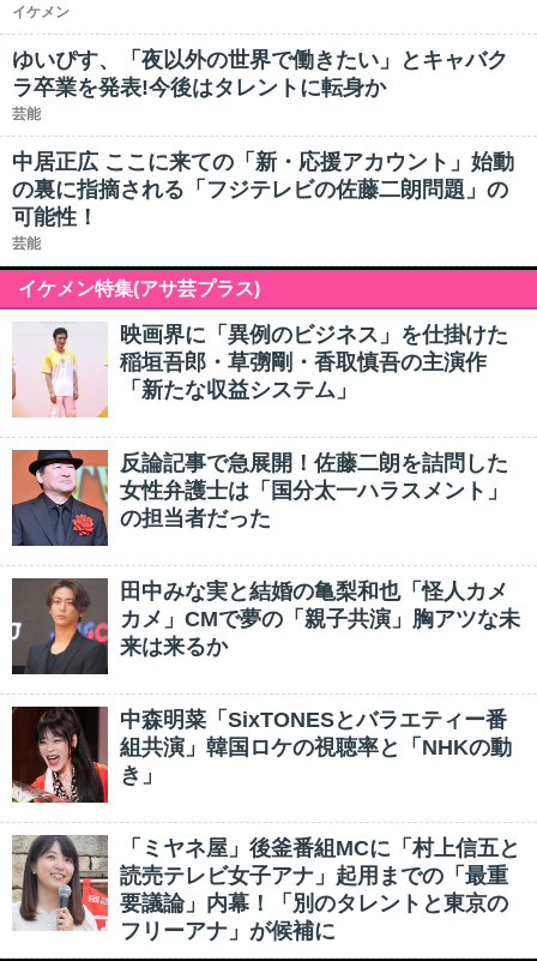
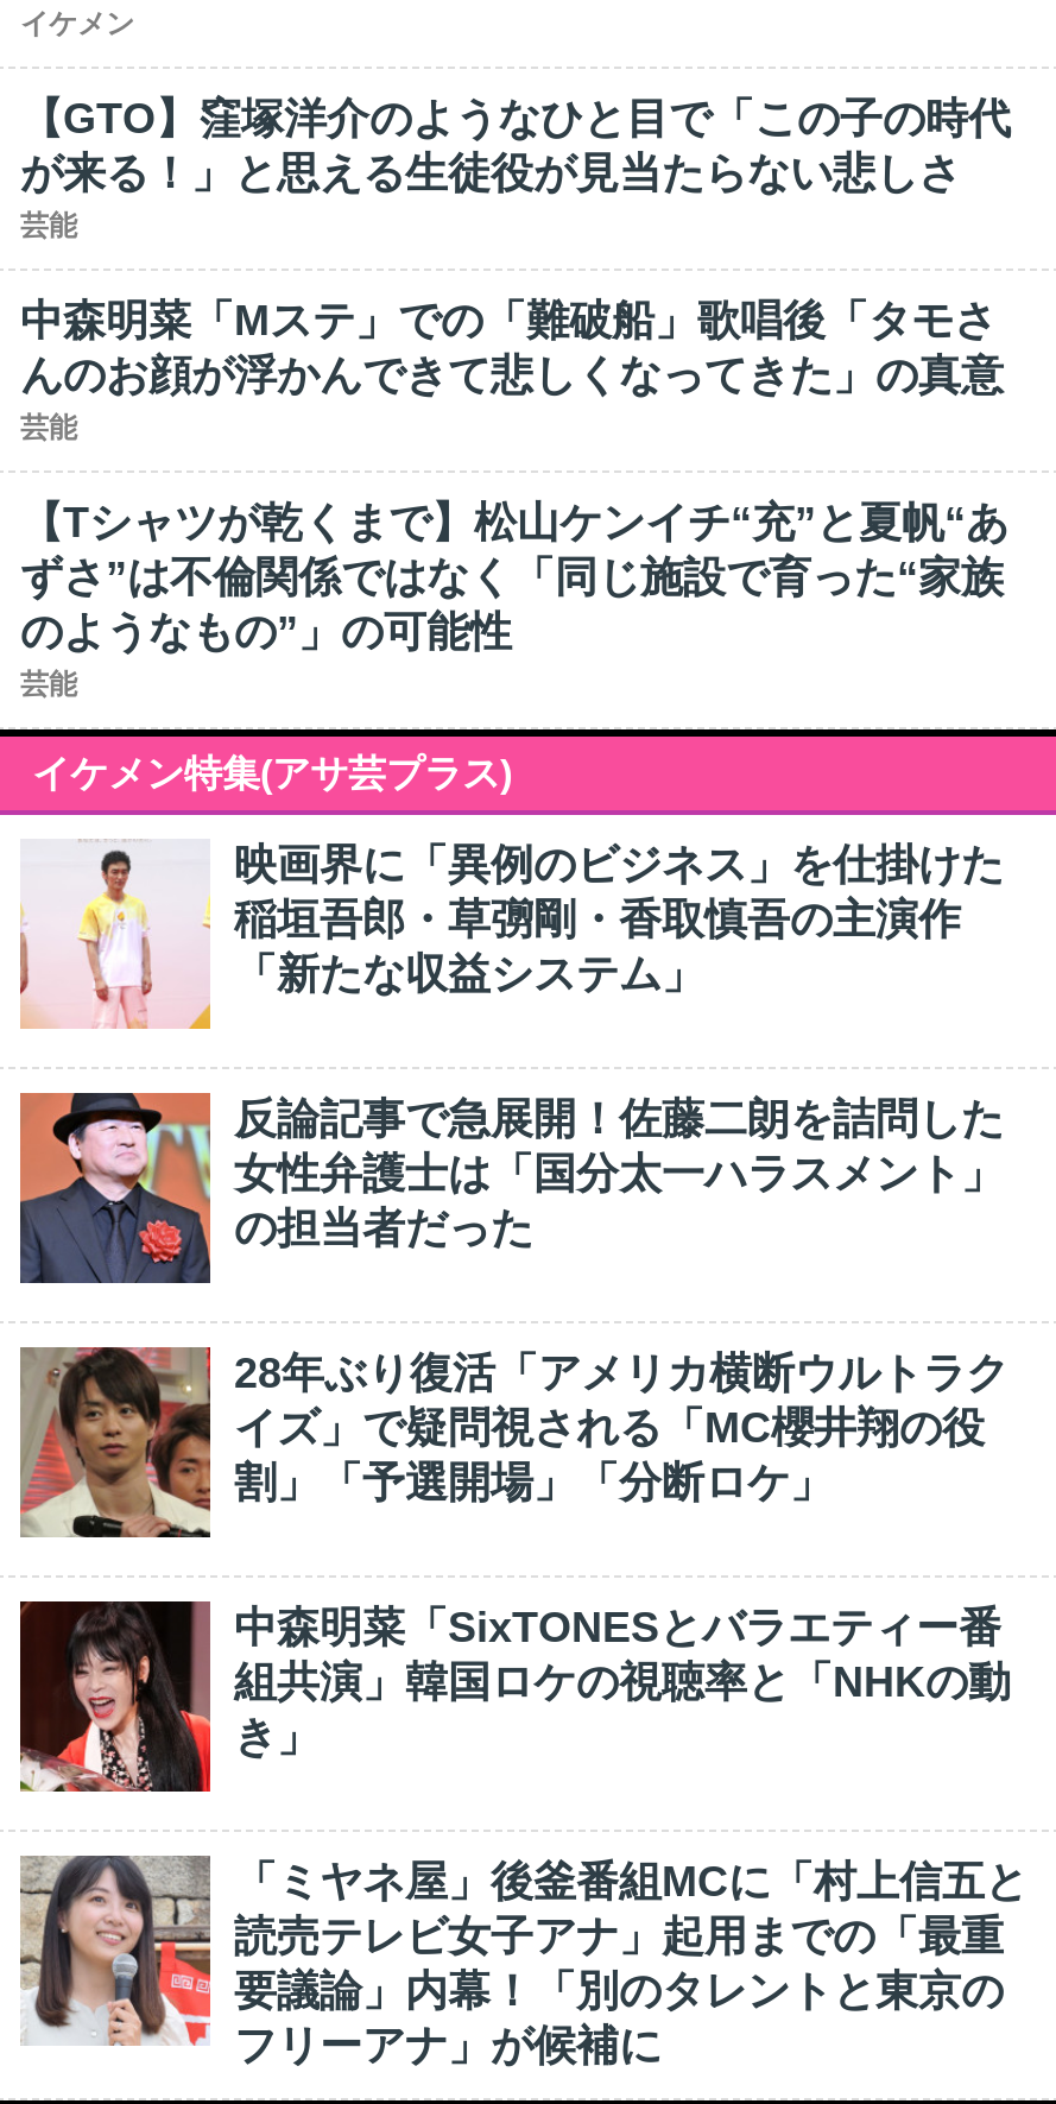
[12,48,508,100] ゆいぴす、「夜以外の世界で働きたい」とキャバク | ラ卒業を発表!今後はタレントに転身か -> [20,95,1011,197] 【GTO】窪塚洋介のようなひと目で「この子の時代 | が来る！」と思える生徒役が見当たらない悲しさ
[12,150,514,229] 中居正広 ここに来ての「新・応援アカウント」始動 | の裏に指摘される「フジテレビの佐藤二朗問題」の | 可能性！ -> [20,297,1008,656] 中森明菜「Mステ」での「難破船」歌唱後「タモさ | んのお顔が浮かんできて悲しくなってきた」の真意 | 芸能 | 【Tシャツが乾くまで】松山ケンイチ“充”と夏帆“あ | ずさ”は不倫関係ではなく「同じ施設で育った“家族 | のようなもの”」の可能性
[11,578,520,675] [image] | 田中みな実と結婚の亀梨和也「怪人カメ | カメ」CMで夢の「親子共演」胸アツな未 | 来は来るか -> [18,1347,1008,1540] [image] | 28年ぶり復活「アメリカ横断ウルトラク | イズ」で疑問視される「MC櫻井翔の役 | 割」「予選開場」「分断ロケ」

